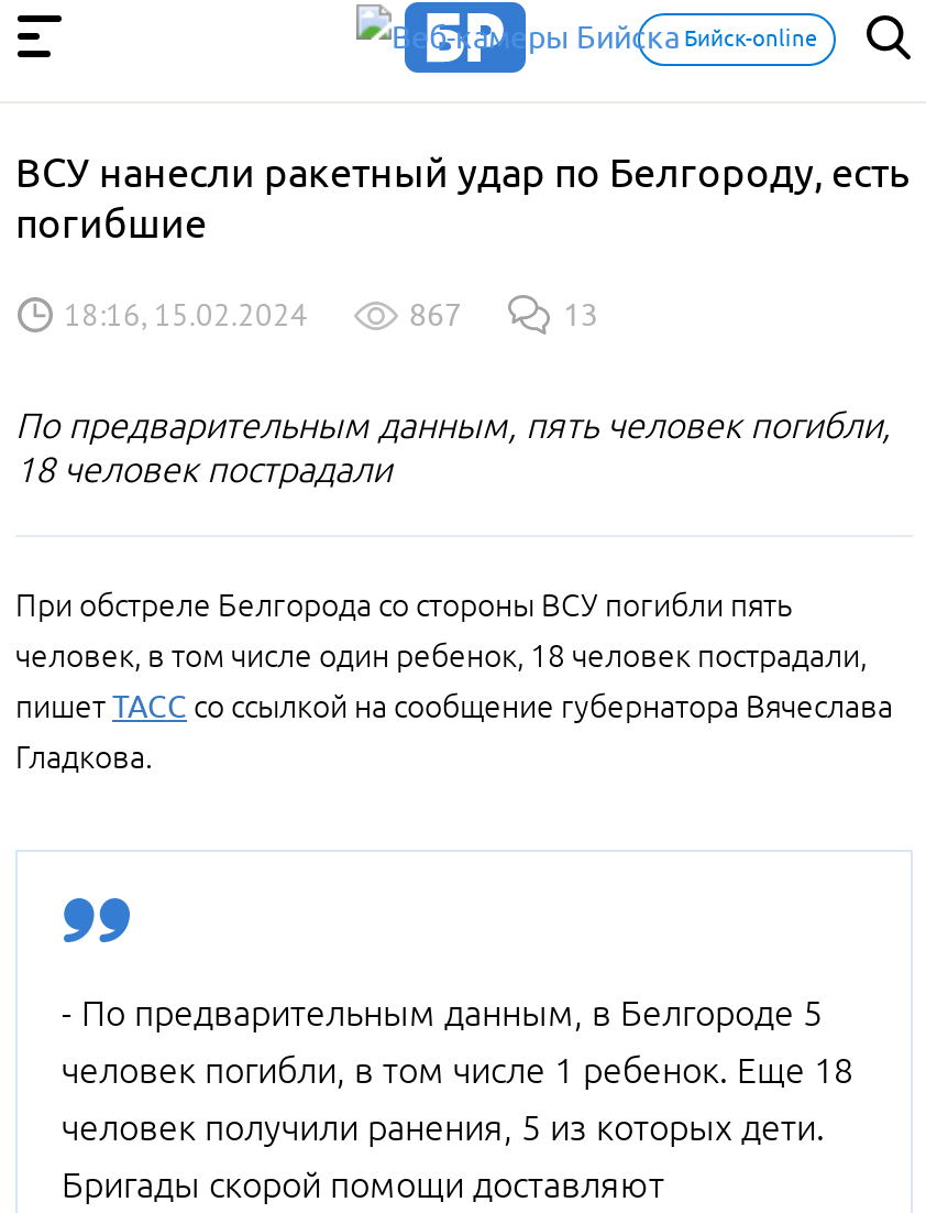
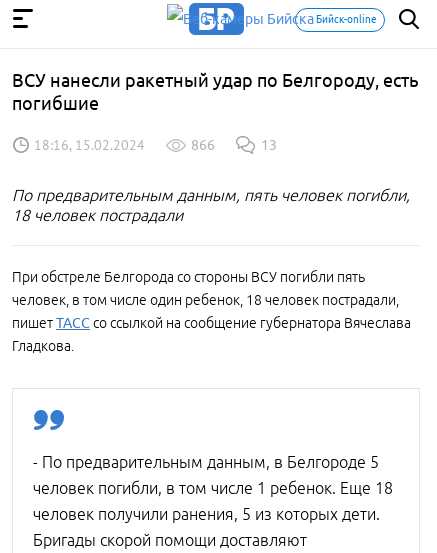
[409,297,462,332] 867 -> [191,137,215,153] 866

